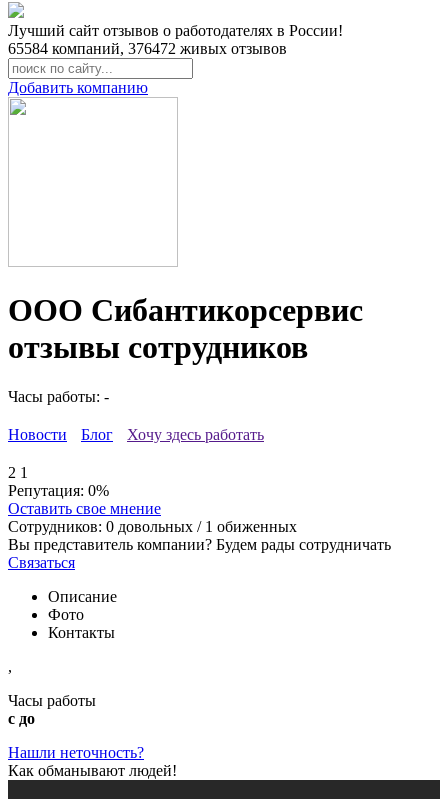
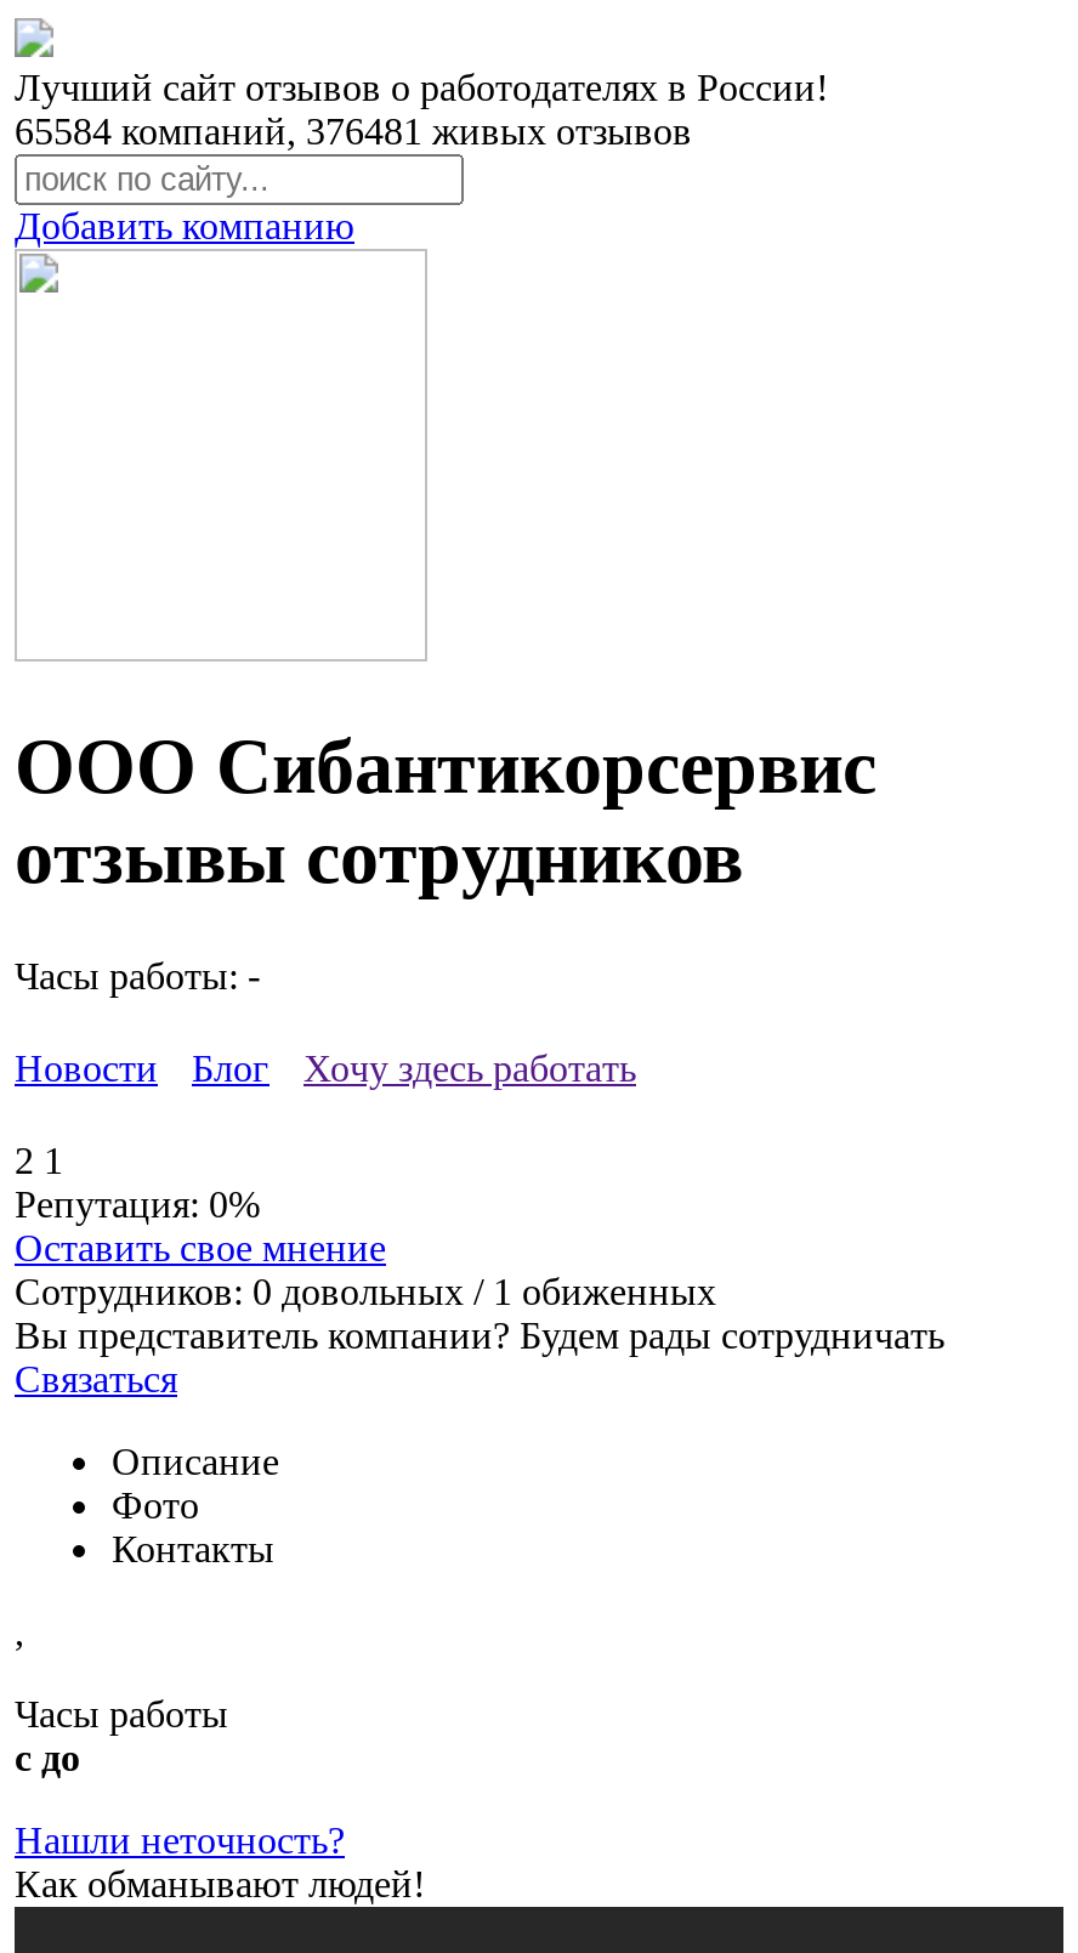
[8,40,287,57] 65584 компаний, 376472живых отзывов -> [15,110,692,152] 65584 компаний, 376481живых отзывов

